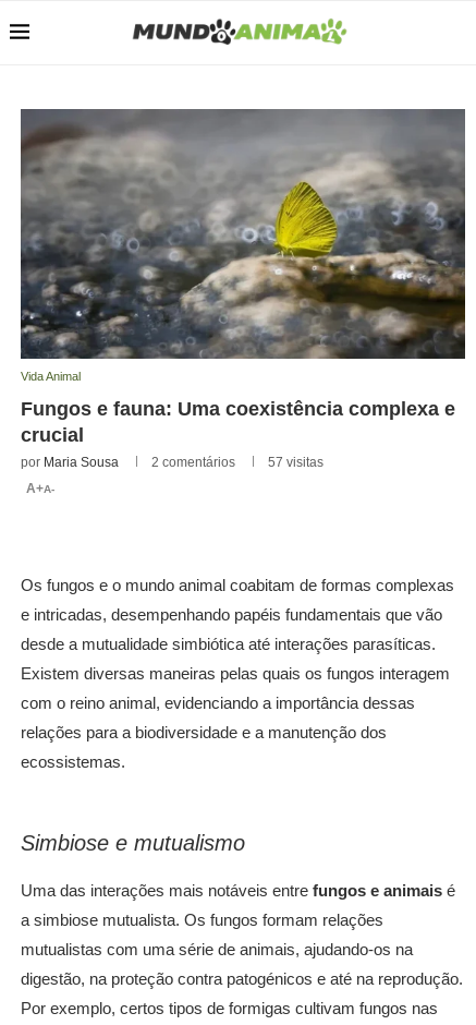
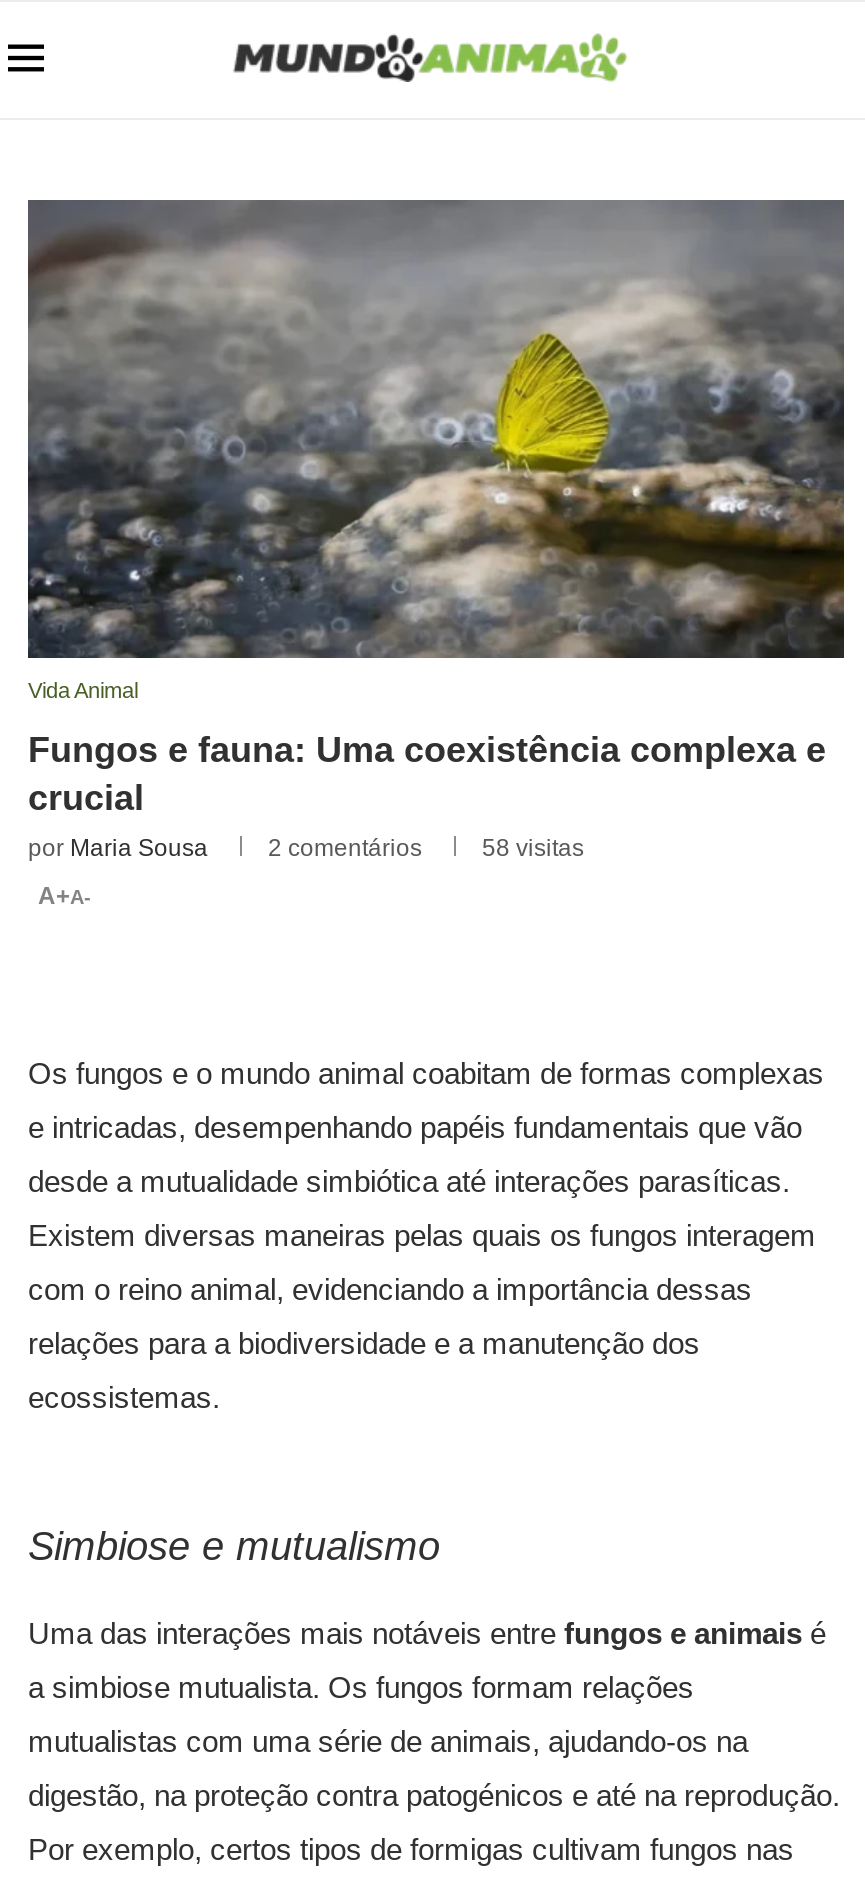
[268,455,324,471] 57 visitas -> [482,835,584,863] 58 visitas

